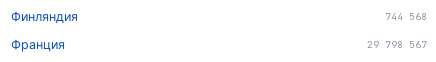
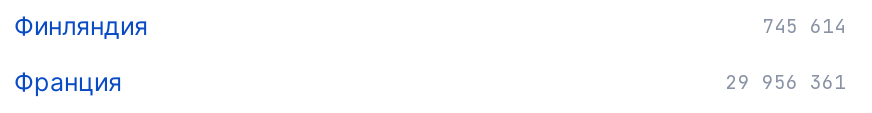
[385,10,427,23] 744 568 -> [762,13,846,39] 745 614
[367,38,427,51] 29 798 567 -> [726,69,846,95] 29 956 361

